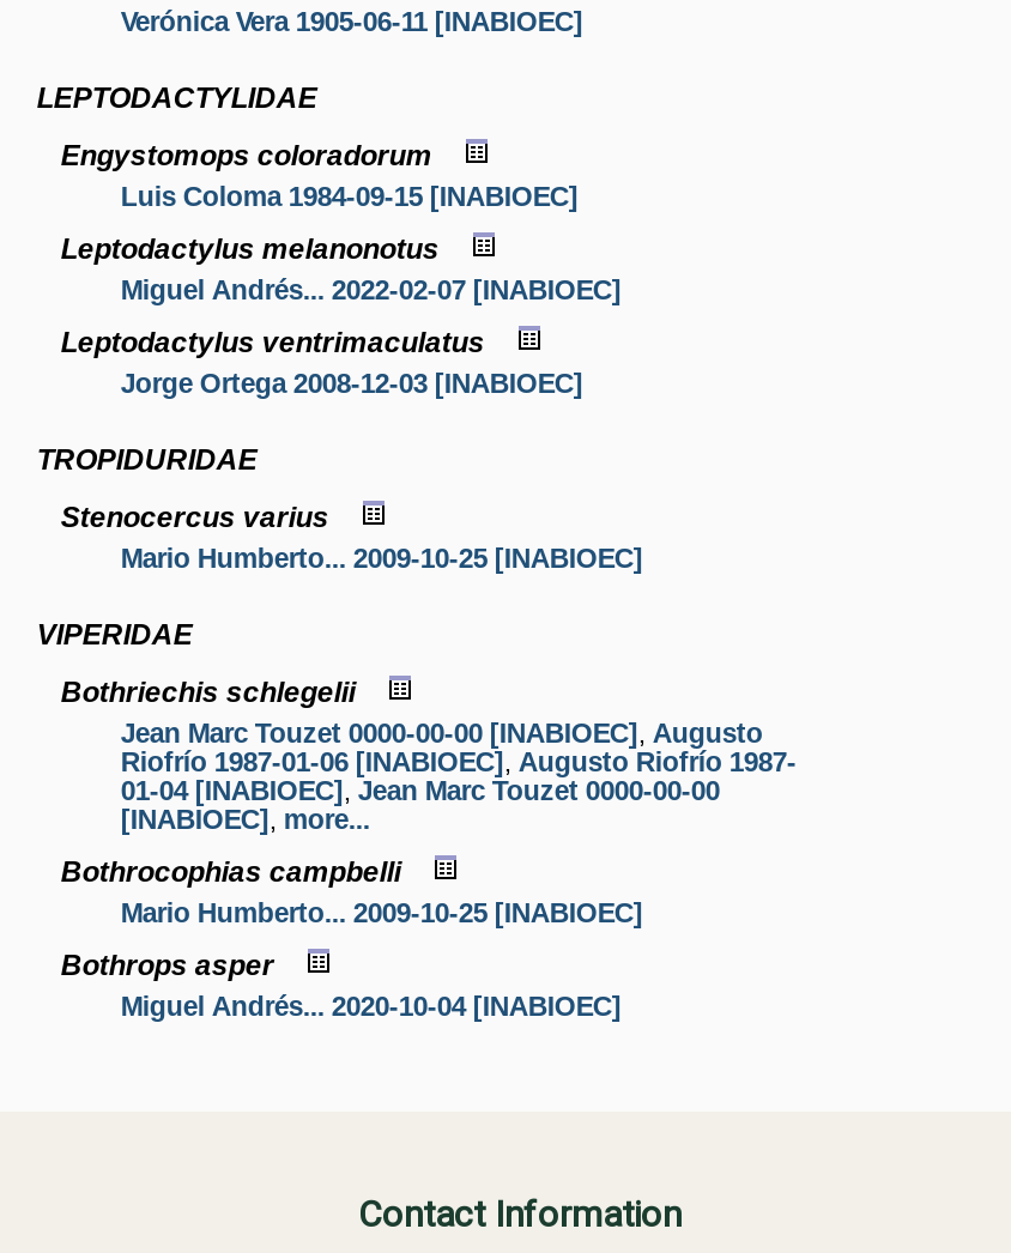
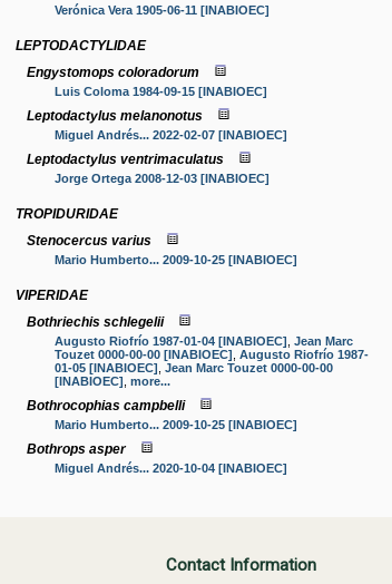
[121,719,796,805] Jean Marc Touzet 0000-00-00 [INABIOEC], Augusto | Riofrío 1987-01-06 [INABIOEC], Augusto Riofrío 1987- | 01-04 [INABIOEC], Jean Marc Touzet 0000-00-00 -> [55,334,369,375] Augusto Riofrío 1987-01-04 [INABIOEC], Jean Marc | Touzet 0000-00-00 [INABIOEC], Augusto Riofrío 1987- | 01-05 [INABIOEC], Jean Marc Touzet 0000-00-00

